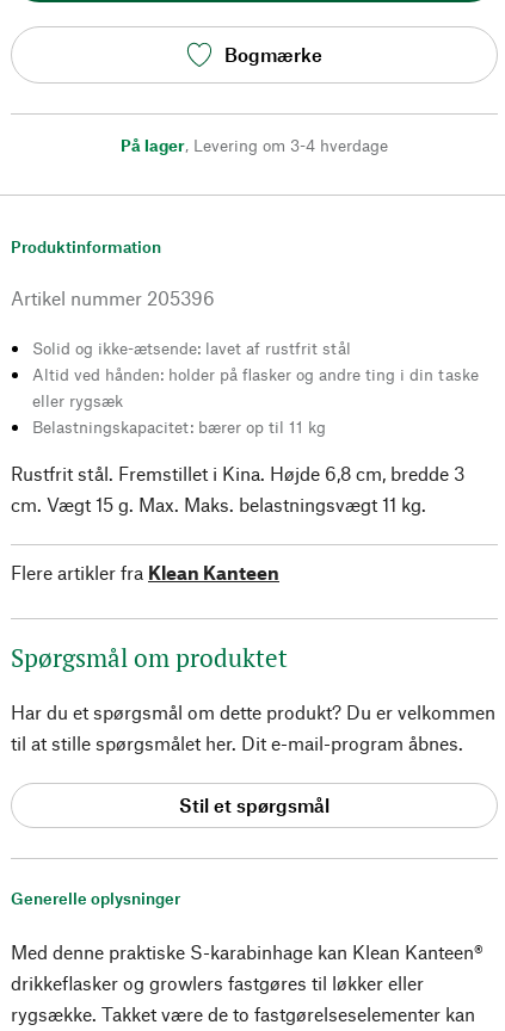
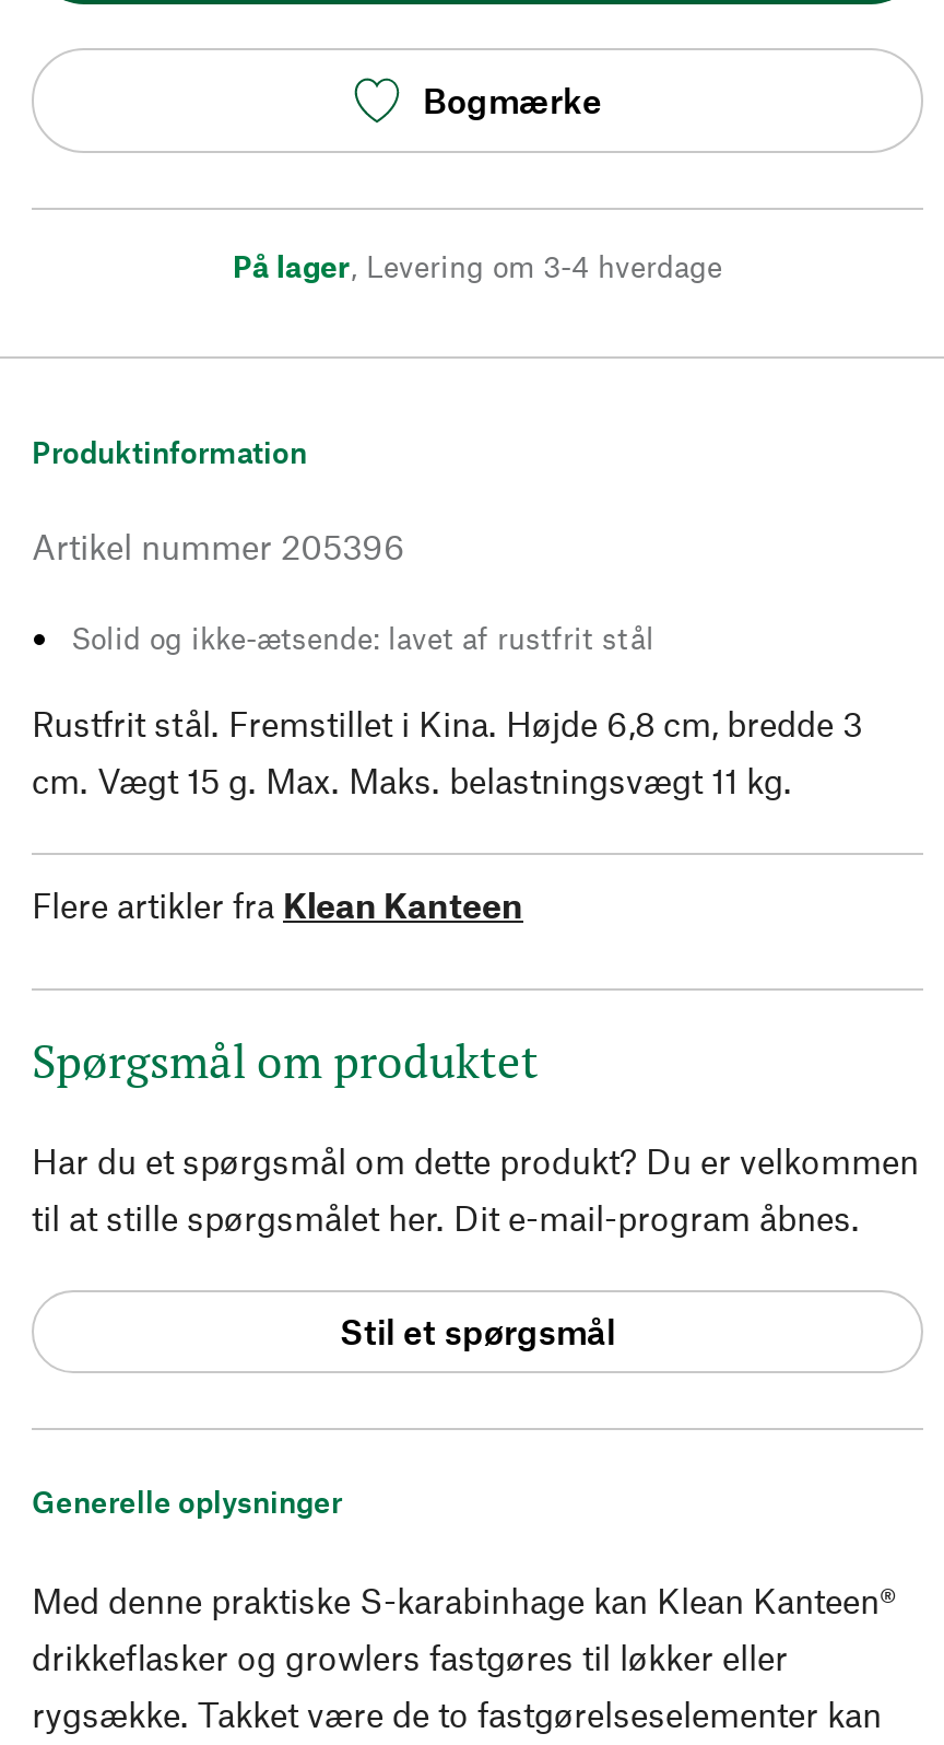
[32,363,479,436] Altid ved hånden: holder på flasker og andre ting i din taske | eller rygsæk | Belastningskapacitet: bærer op til 11 kg -> none

